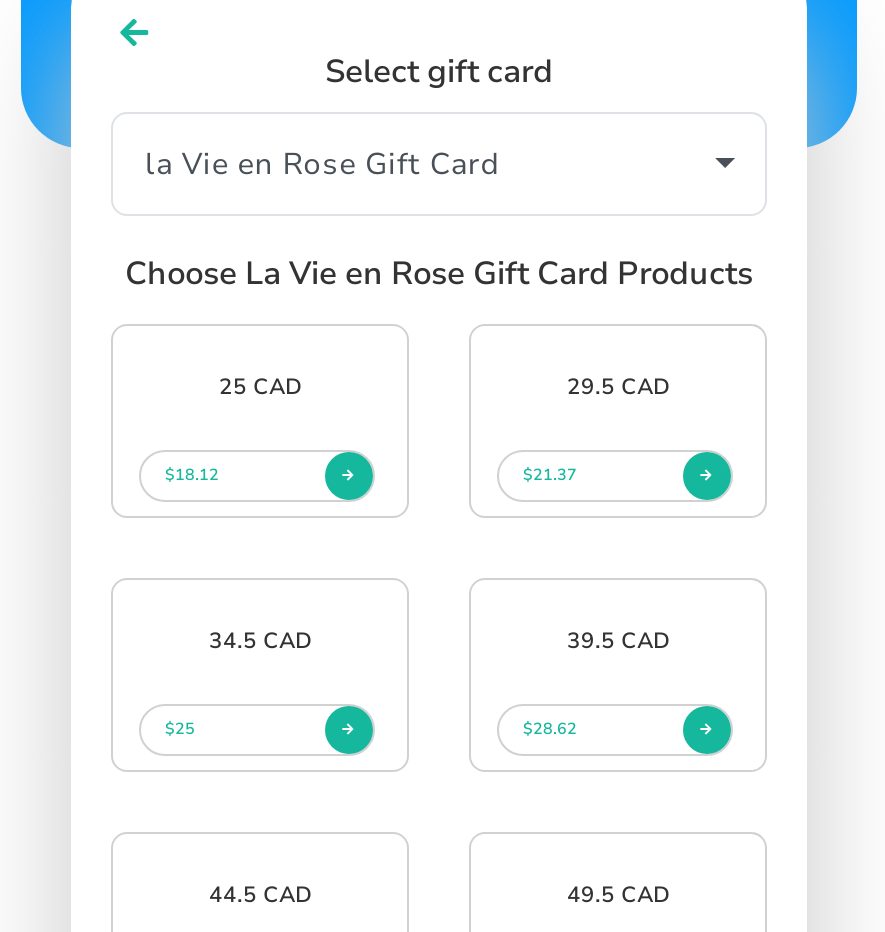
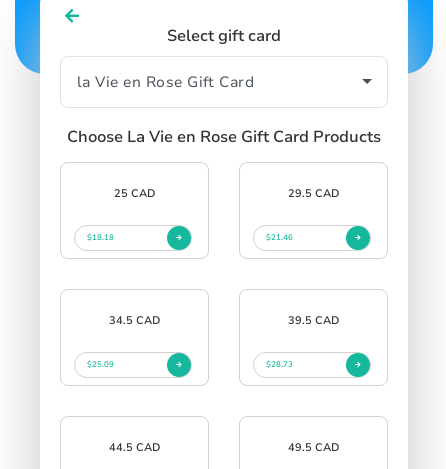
[165,463,219,485] $18.12 -> [87,232,114,243] $18.18
[523,463,577,485] $21.37 -> [266,232,293,243] $21.46
[165,717,195,739] $25 -> [87,359,114,370] $25.09
[523,717,577,739] $28.62 -> [266,359,293,370] $28.73

